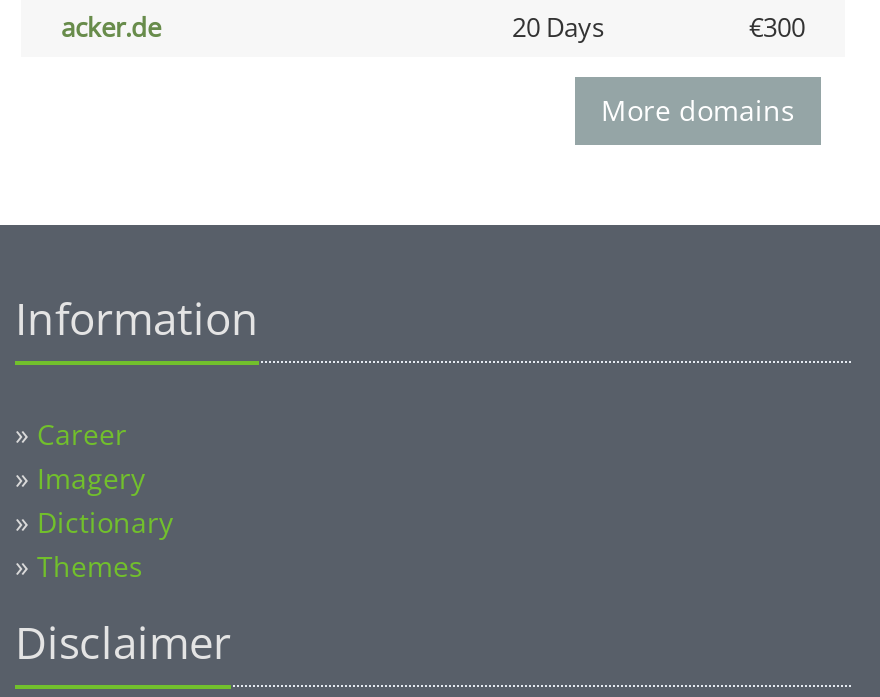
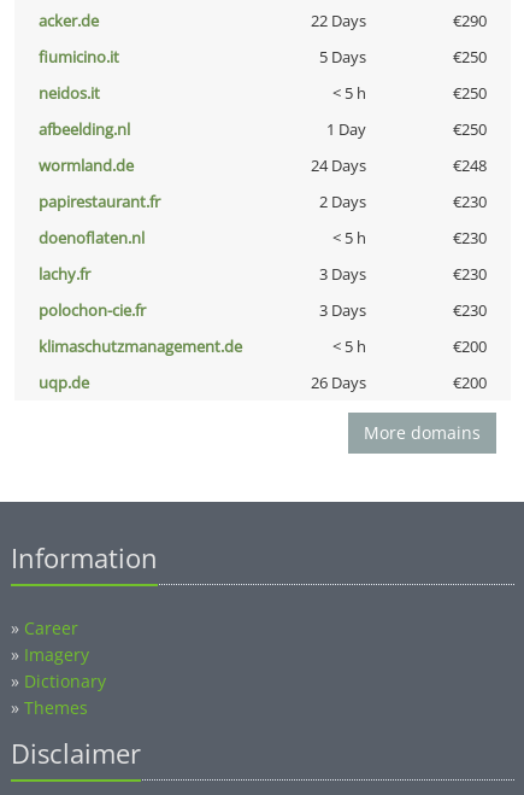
[512,9,805,45] 20 Days | €300 -> [39,10,487,393] 22 Days | €290 | fiumicino.it | 5 Days | €250 | neidos.it | < 5 h | €250 | afbeelding.nl | 1 Day | €250 | wormland.de | 24 Days | €248 | papirestaurant.fr | 2 Days | €230 | doenoflaten.nl | < 5 h | €230 | lachy.fr | 3 Days | €230 | polochon-cie.fr | 3 Days | €230 | klimaschutzmanagement.de | < 5 h | €200 | uqp.de | 26 Days | €200

